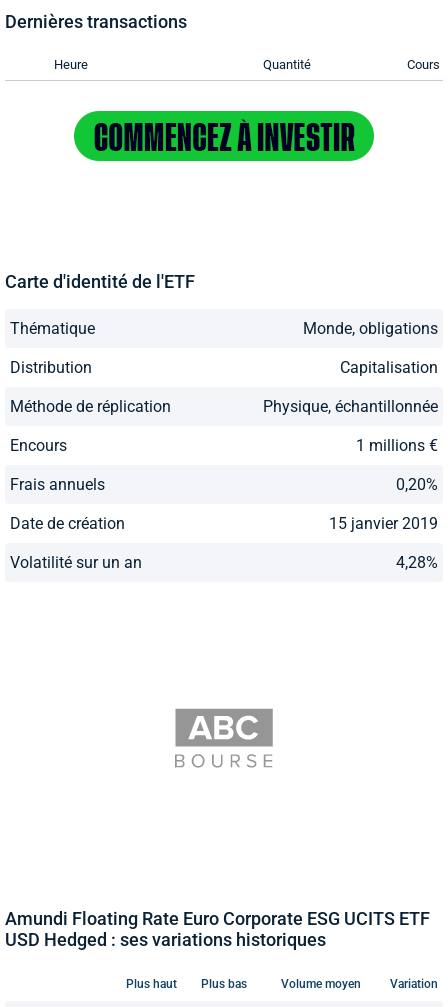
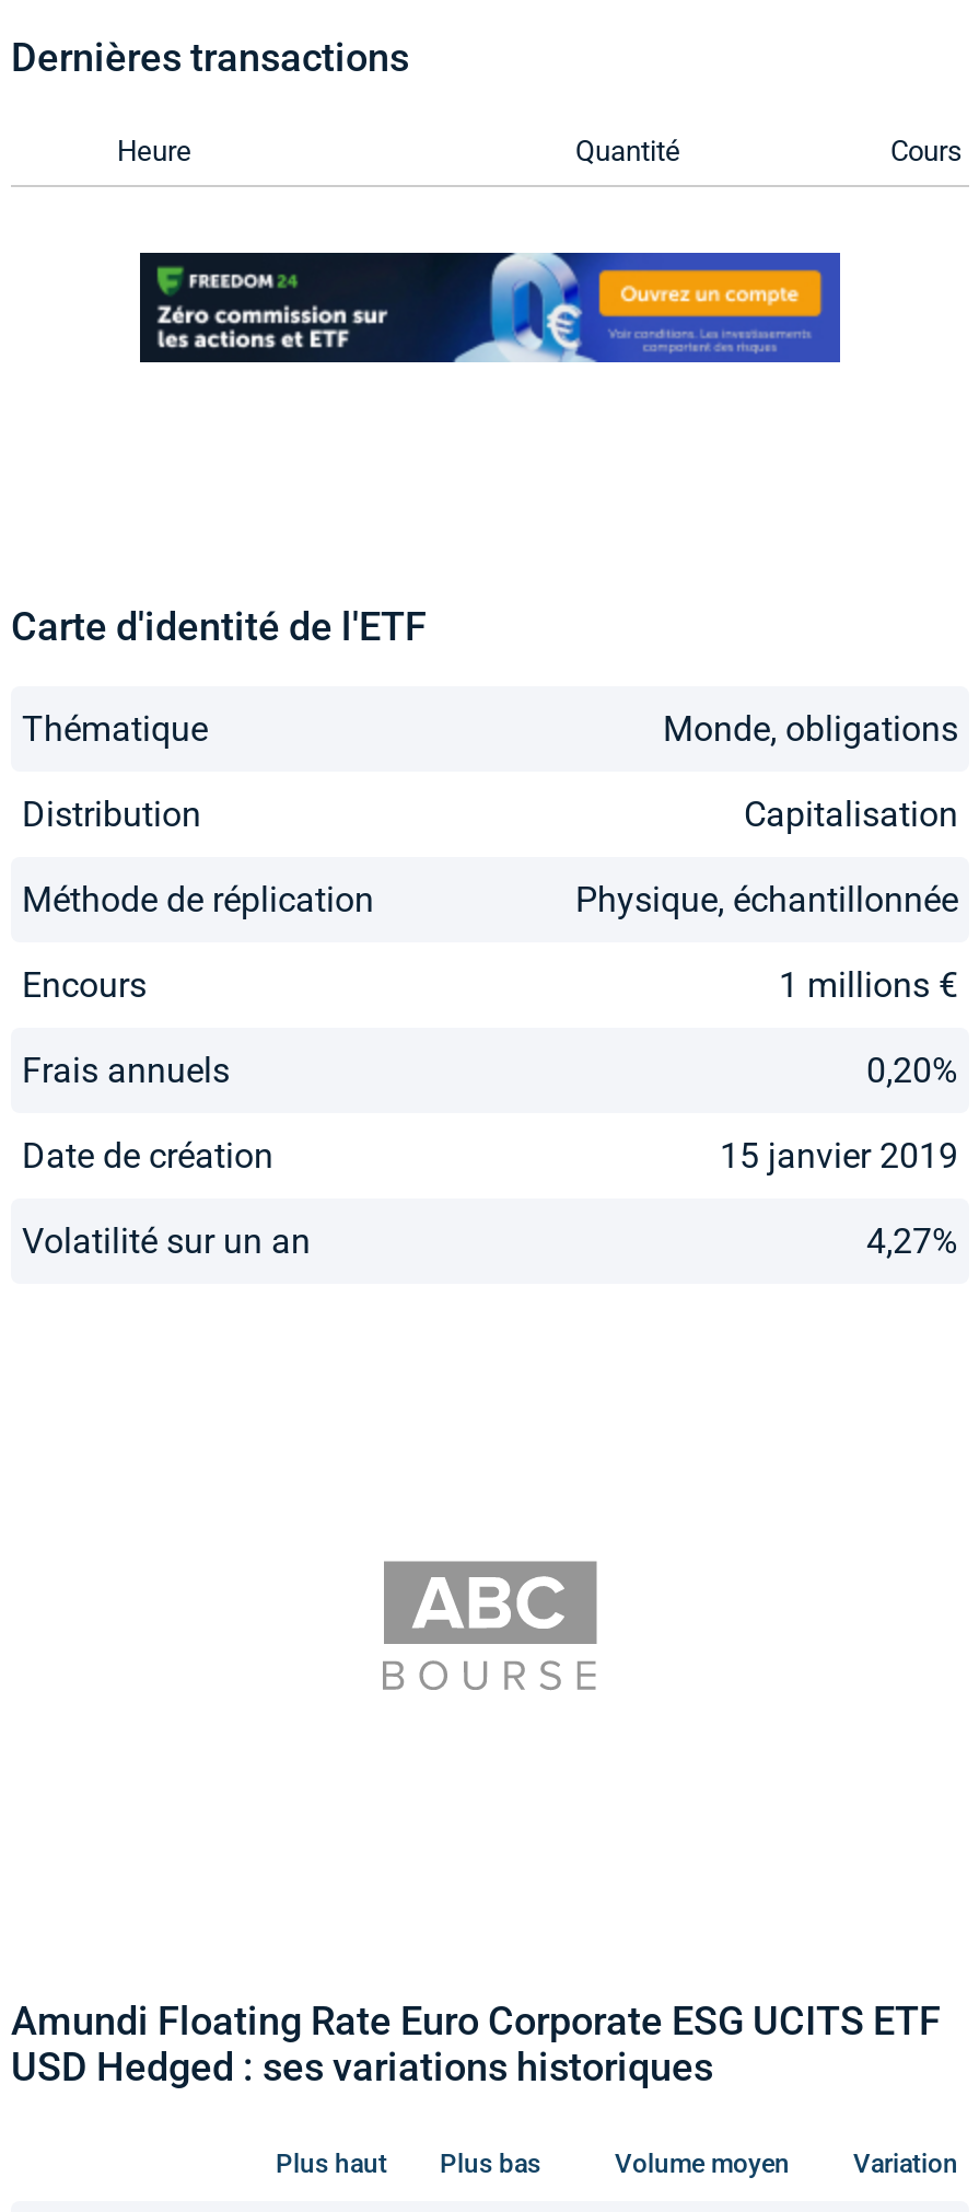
[64,110,384,162] [image] -> [138,251,842,364] [image]
[396,553,438,572] 4,28% -> [866,1221,958,1263] 4,27%

